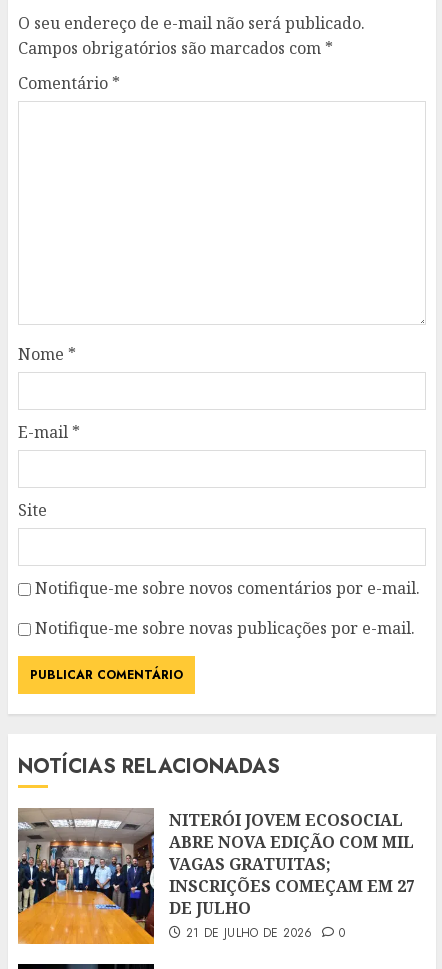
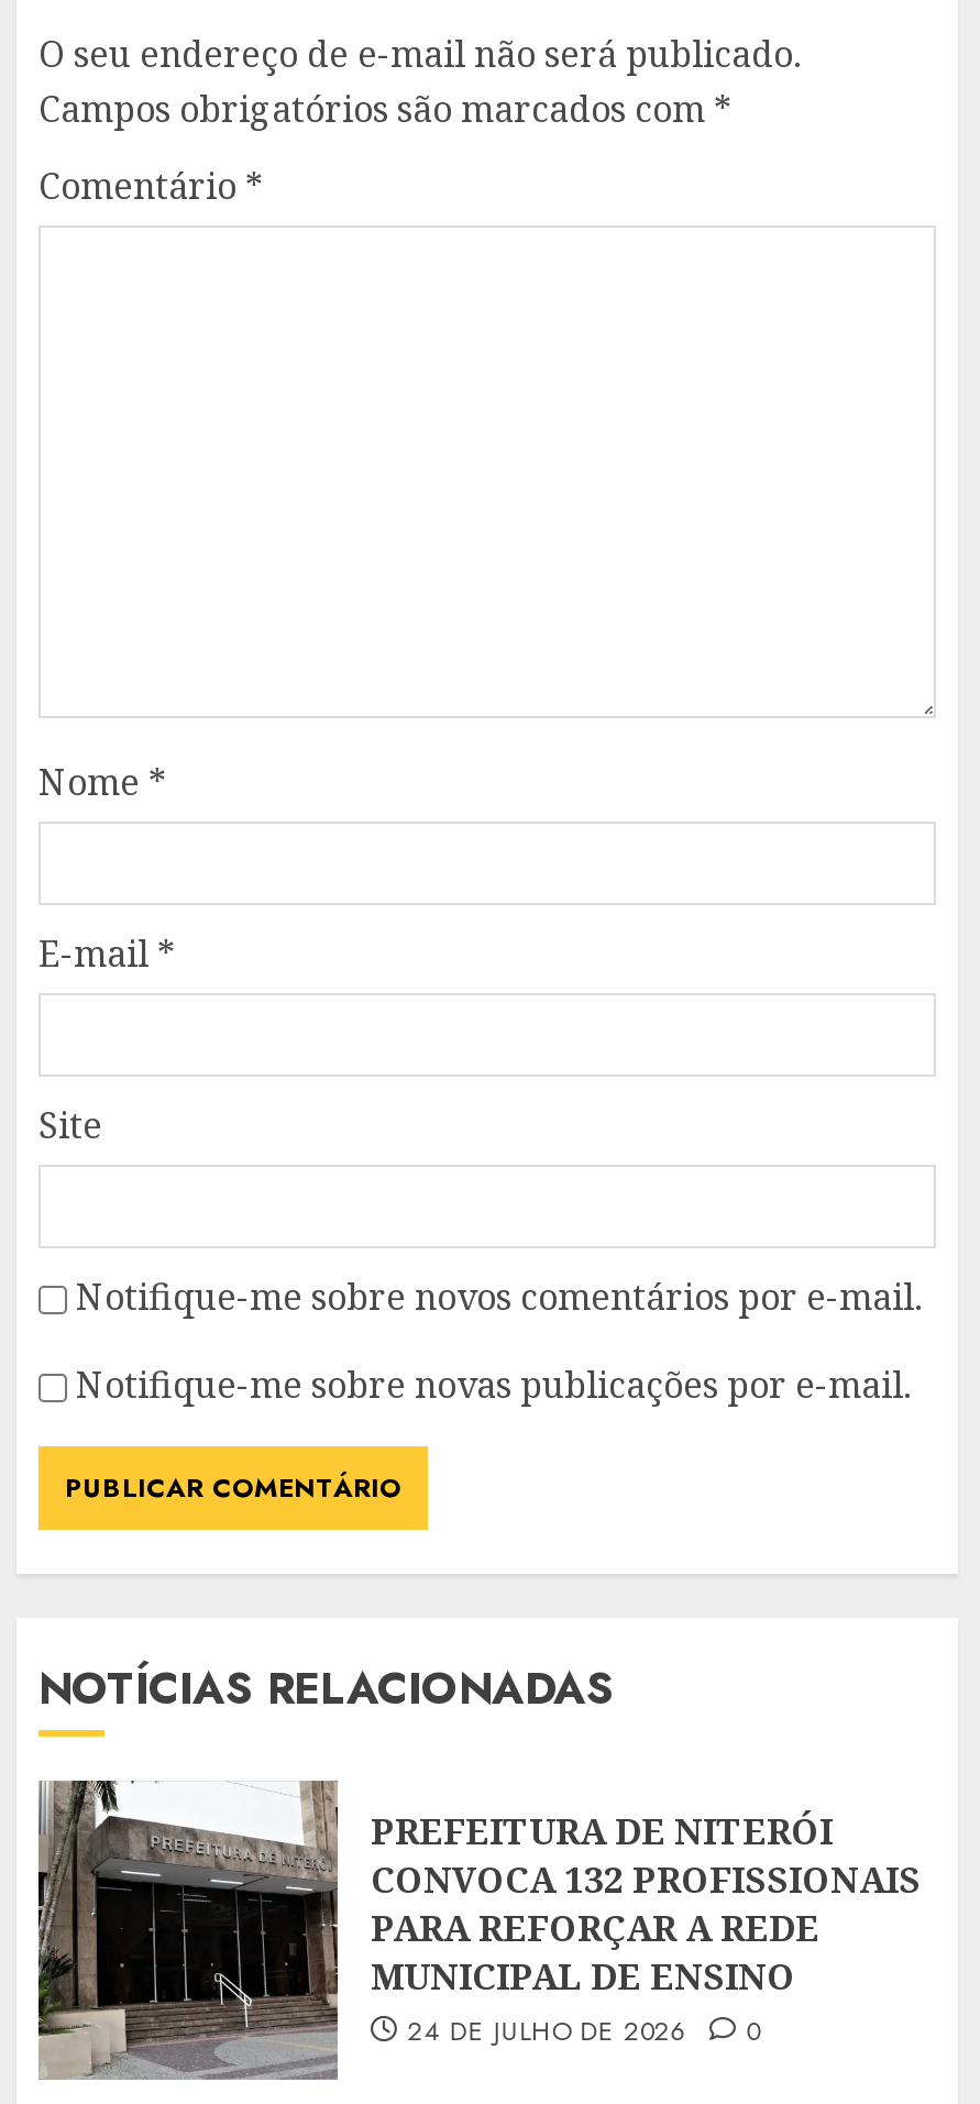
[17,807,415,955] [image] | NITERÓI JOVEM ECOSOCIAL | ABRE NOVA EDIÇÃO COM MIL | VAGAS GRATUITAS; | INSCRIÇÕES COMEÇAM EM 27 | DE JULHO | 21 DE JULHO DE 2026 -> [36,1781,921,2082] [image] | PREFEITURA DE NITERÓI | CONVOCA 132 PROFISSIONAIS | PARA REFORÇAR A REDE | MUNICIPAL DE ENSINO | 24 DE JULHO DE 2026

